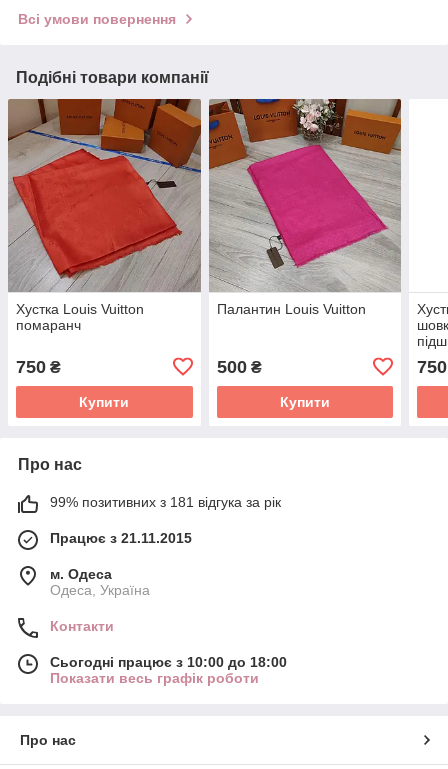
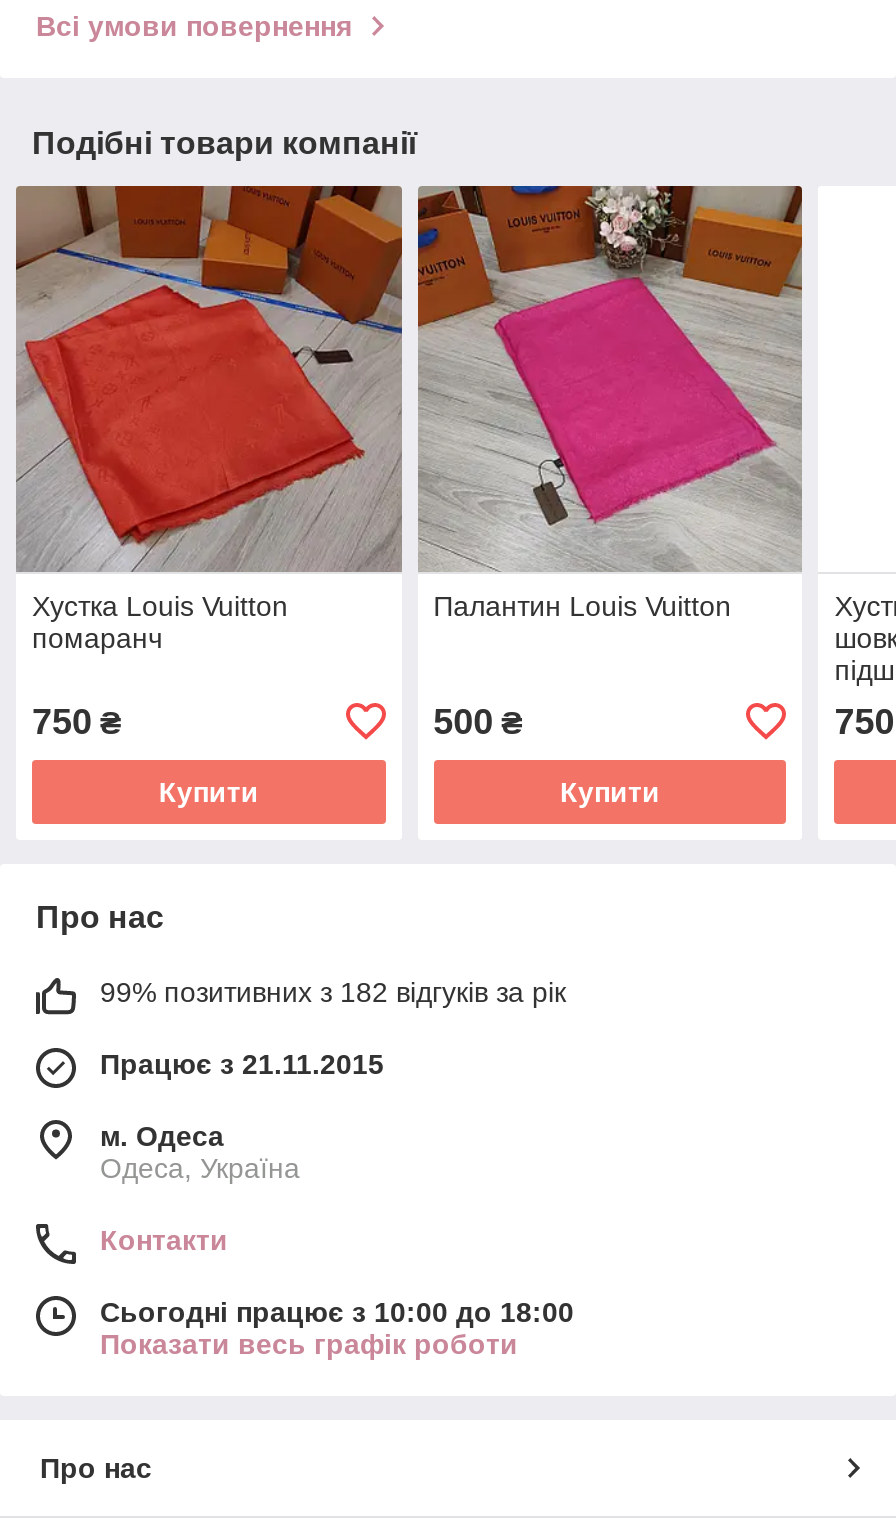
[50,494,281,510] 99% позитивних з 181 відгука за рік -> [100,976,566,1008] 99% позитивних з 182 відгуків за рік

